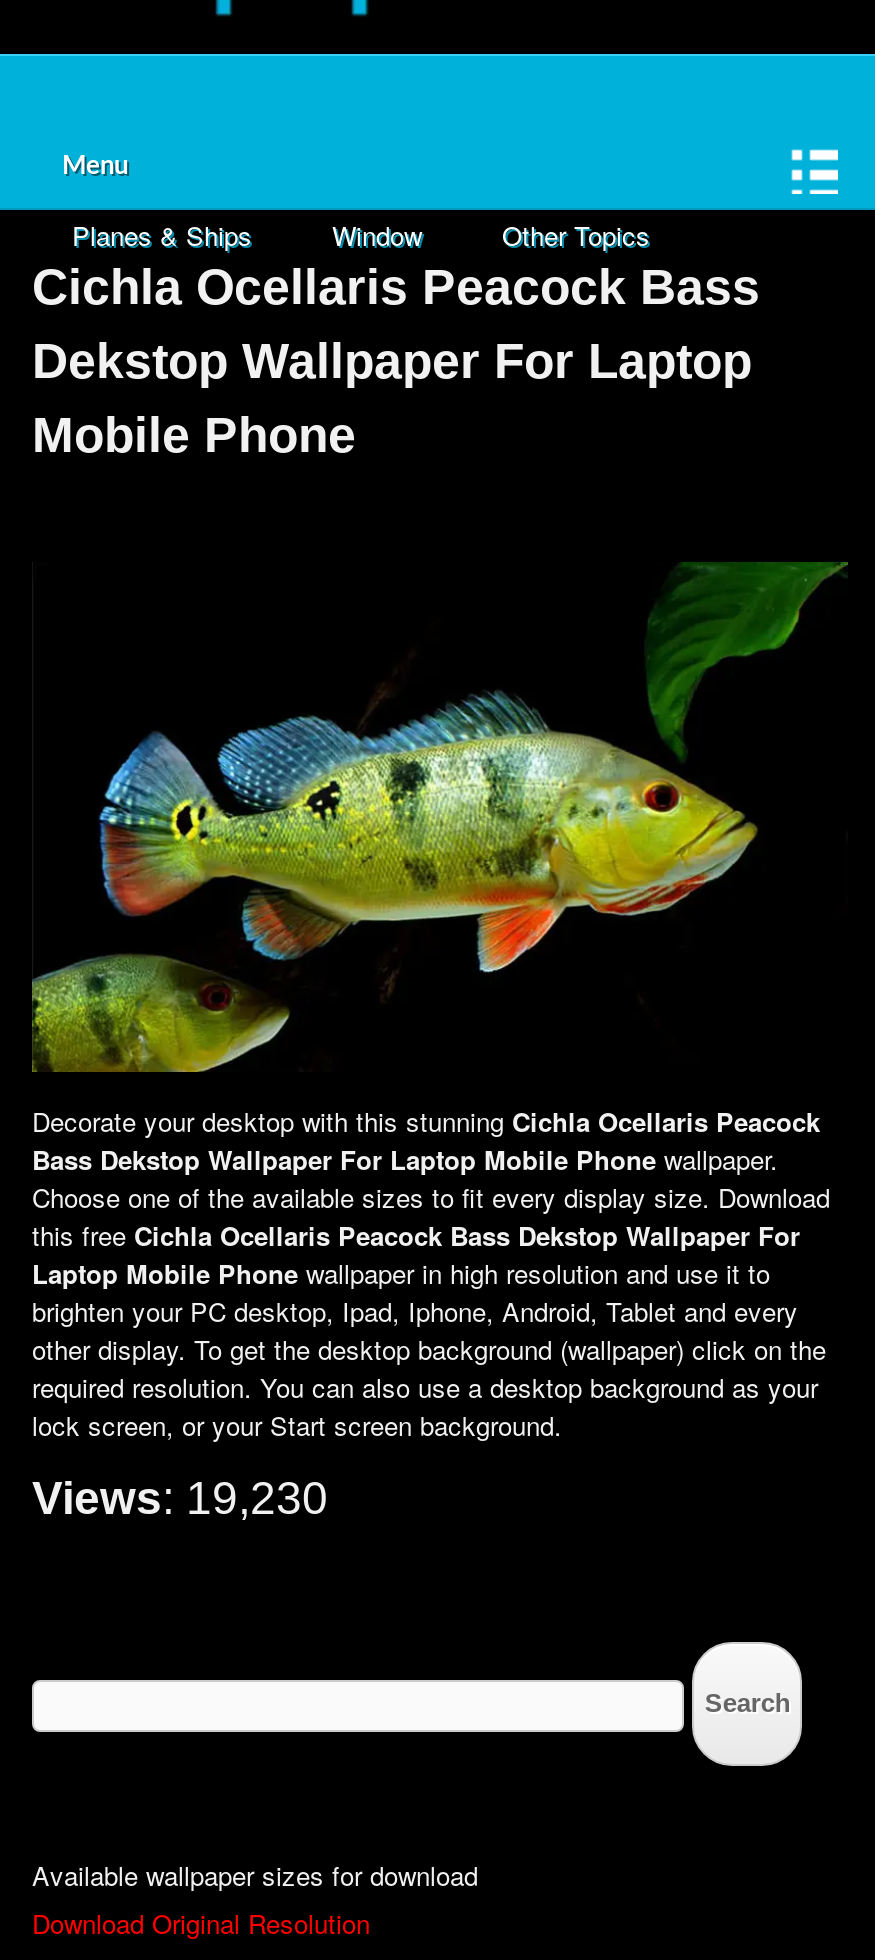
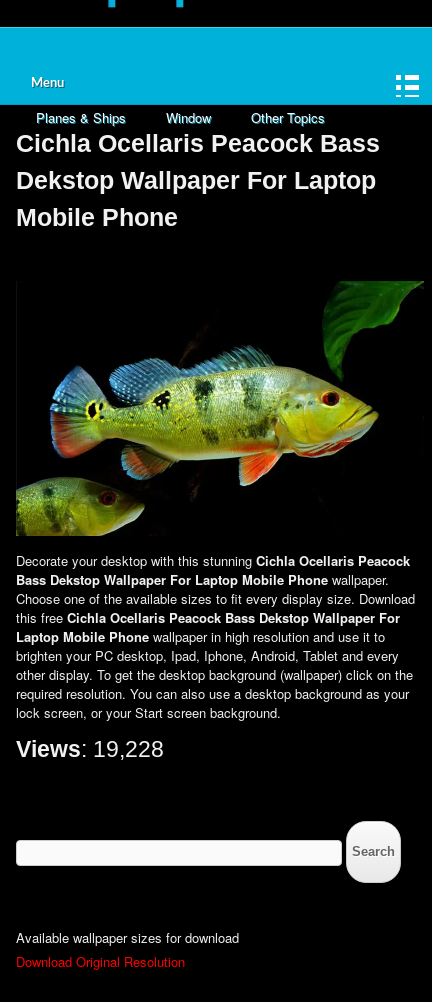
[32,1472,328,1524] Views: 19,230 -> [16,736,164,762] Views: 19,228

